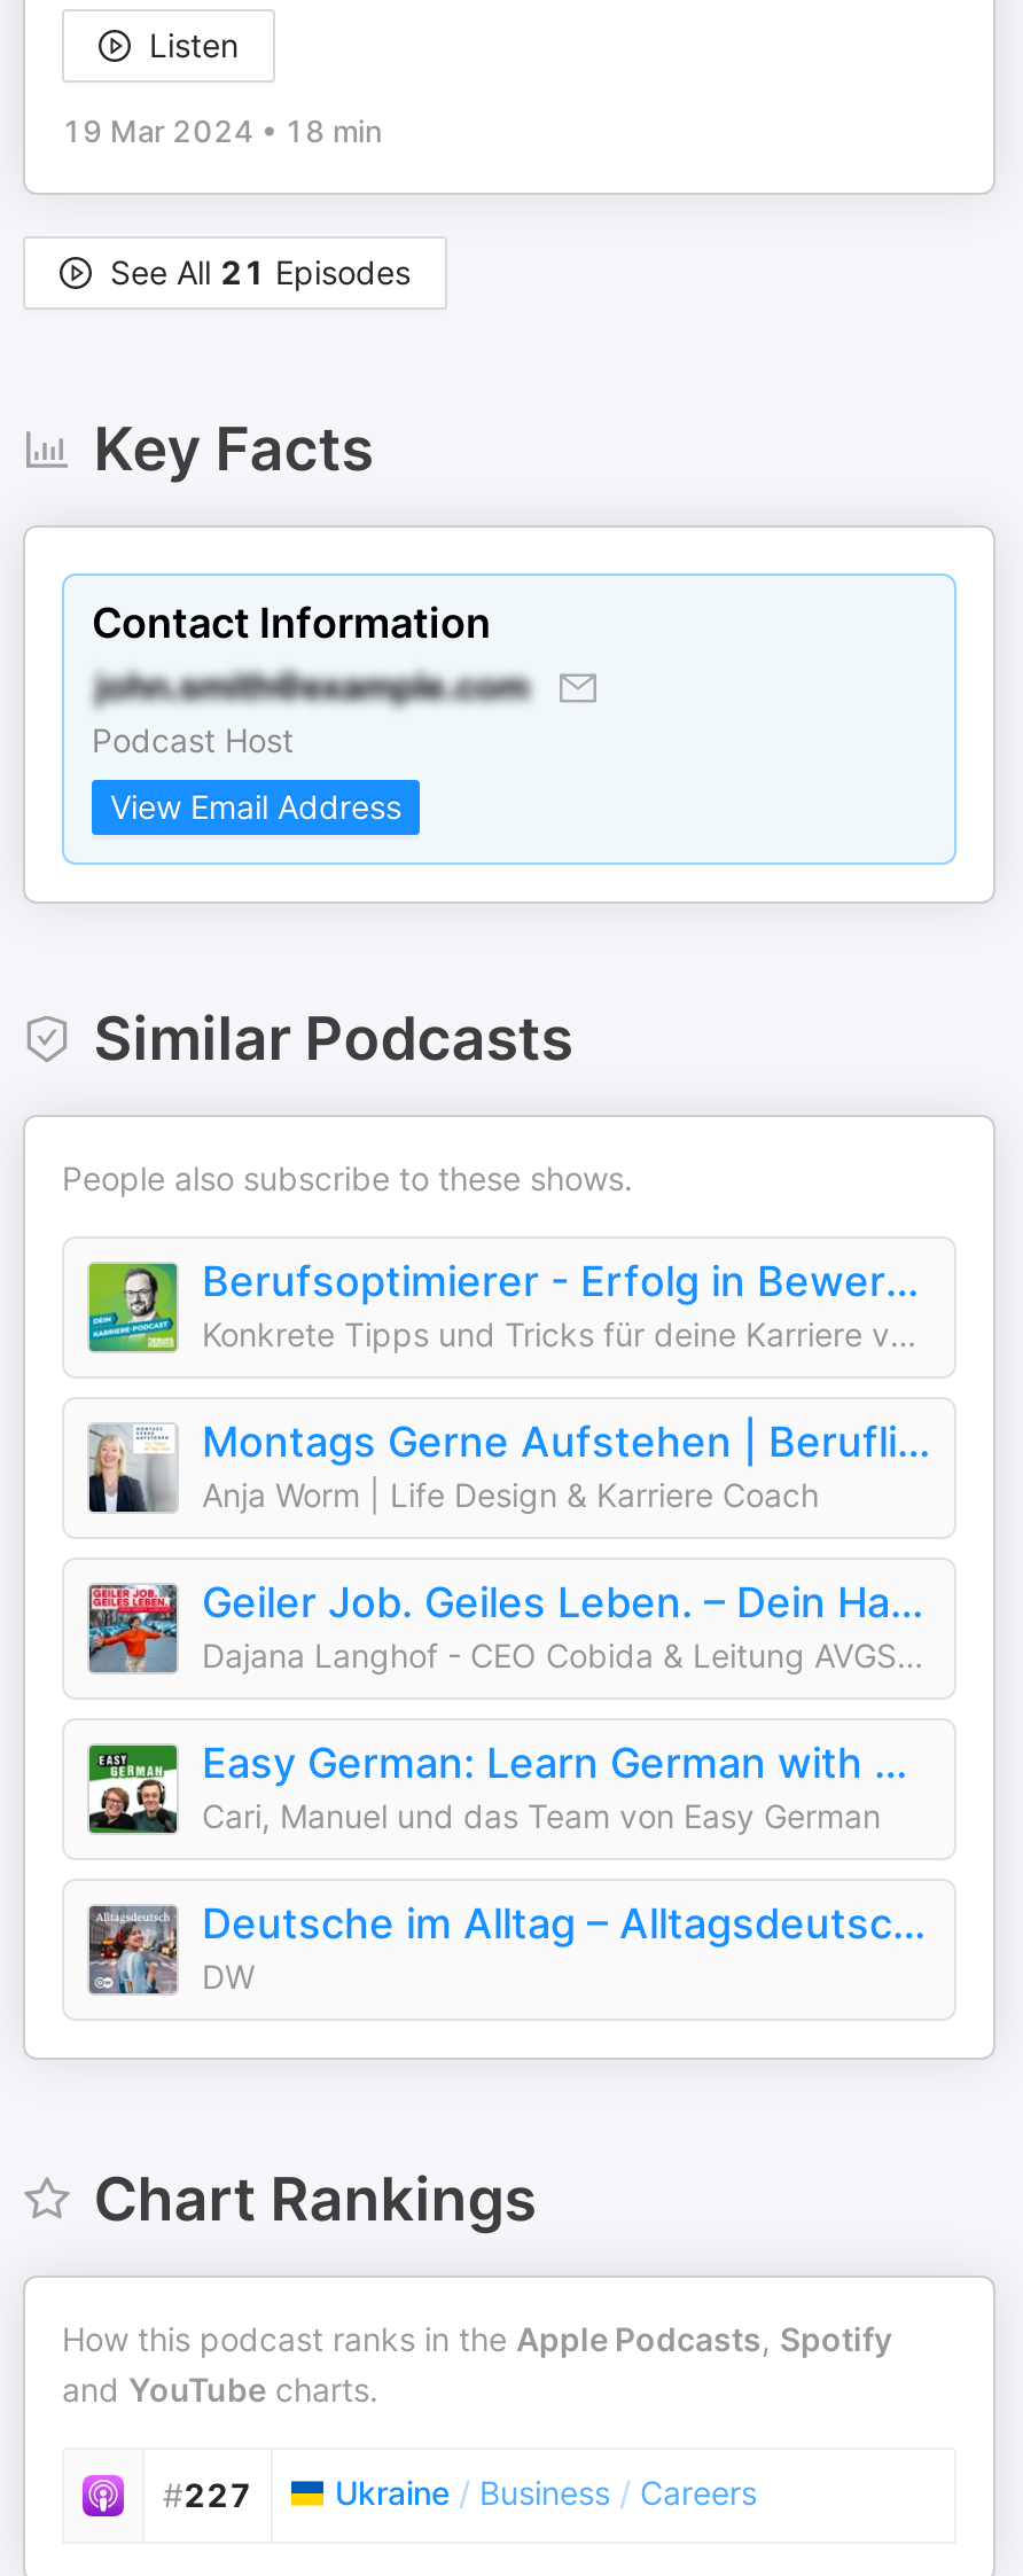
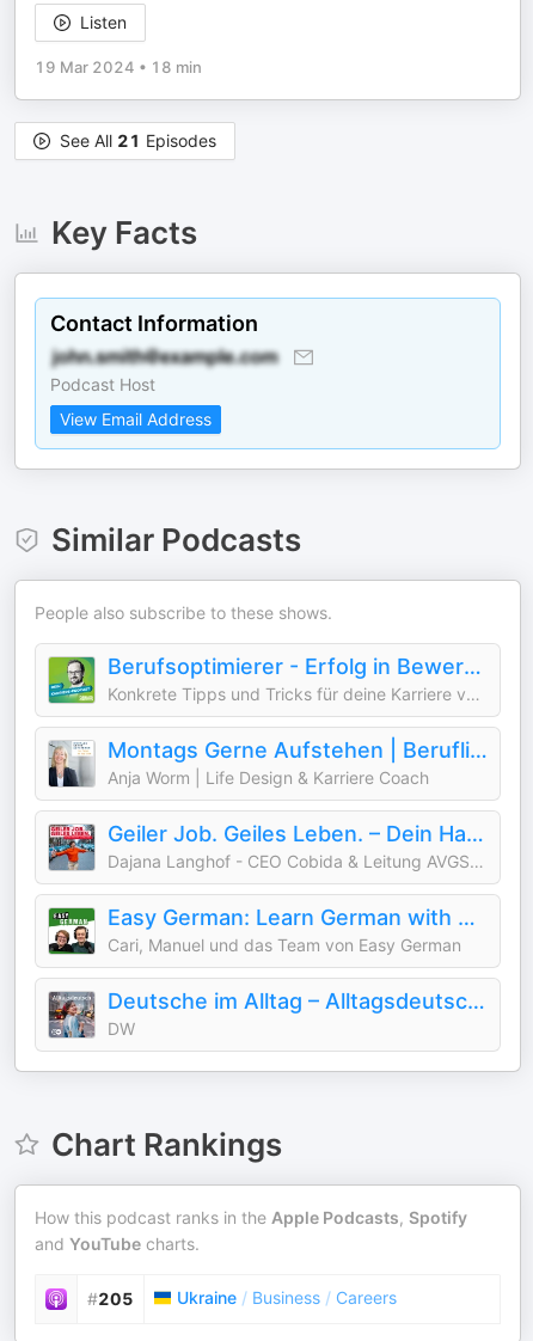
[163,2475,252,2514] #227 -> [87,1288,134,1309] #205

